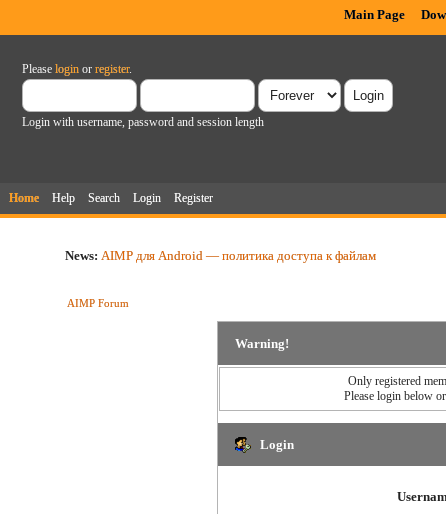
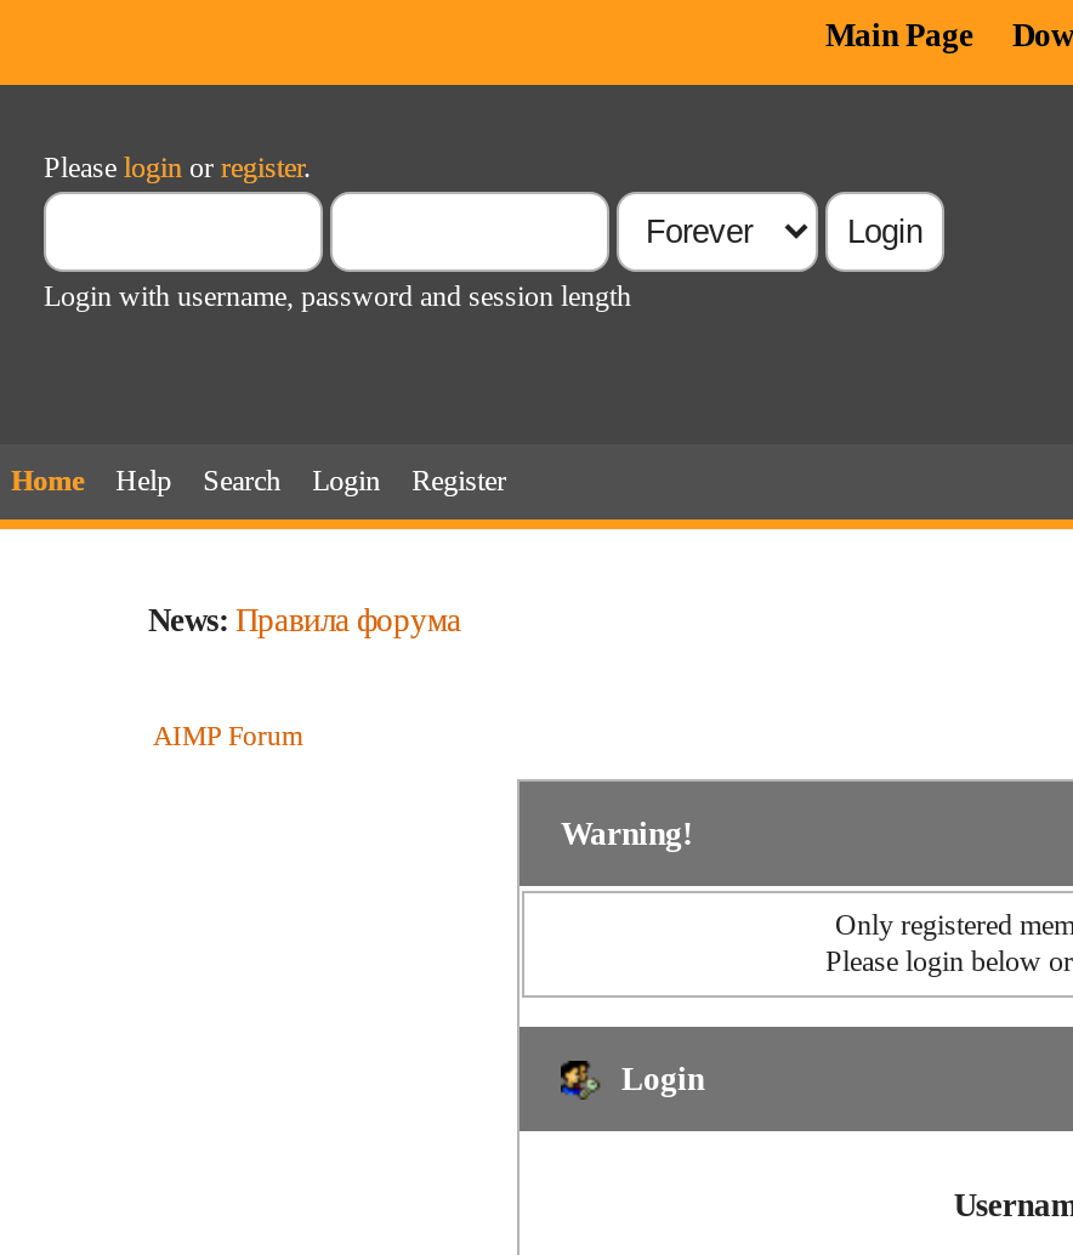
[65,248,376,263] News: AIMP для Android — политика доступа к файлам -> [148,602,461,638] News: Правила форума

